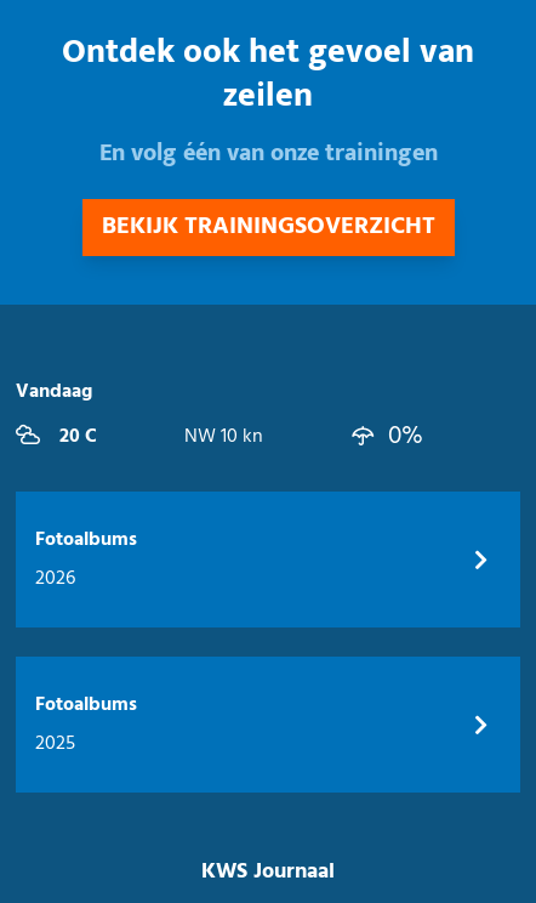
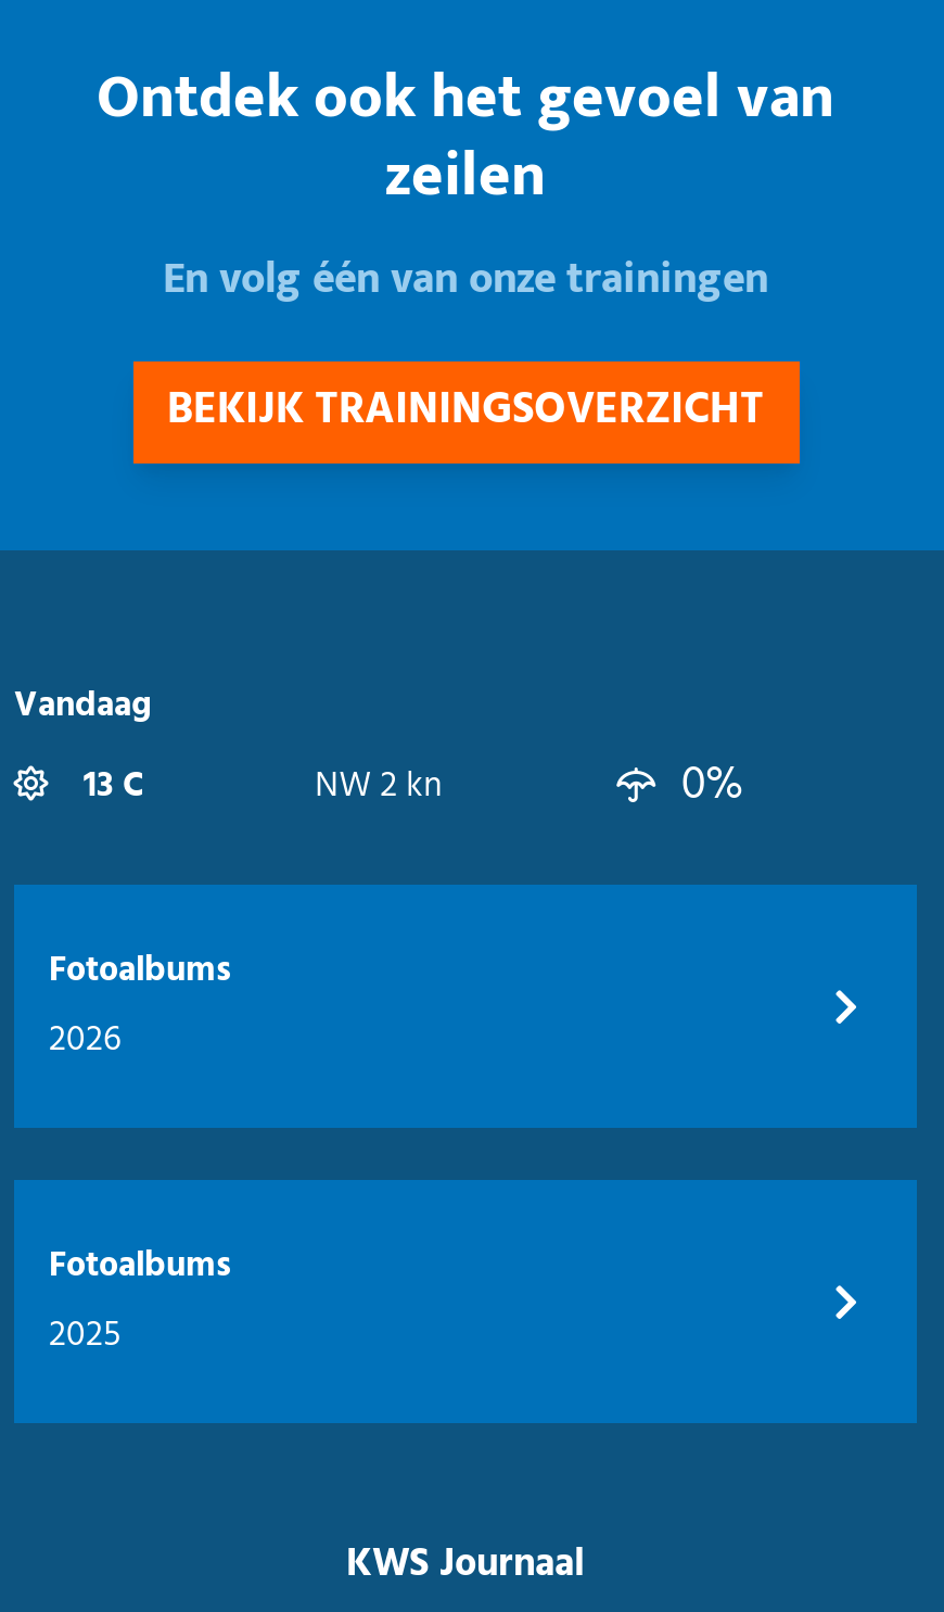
[55,421,97,452] 20 C -> [75,758,144,814] 13 C
[184,421,263,452] NW 10 kn -> [315,758,443,814] NW 2 kn

